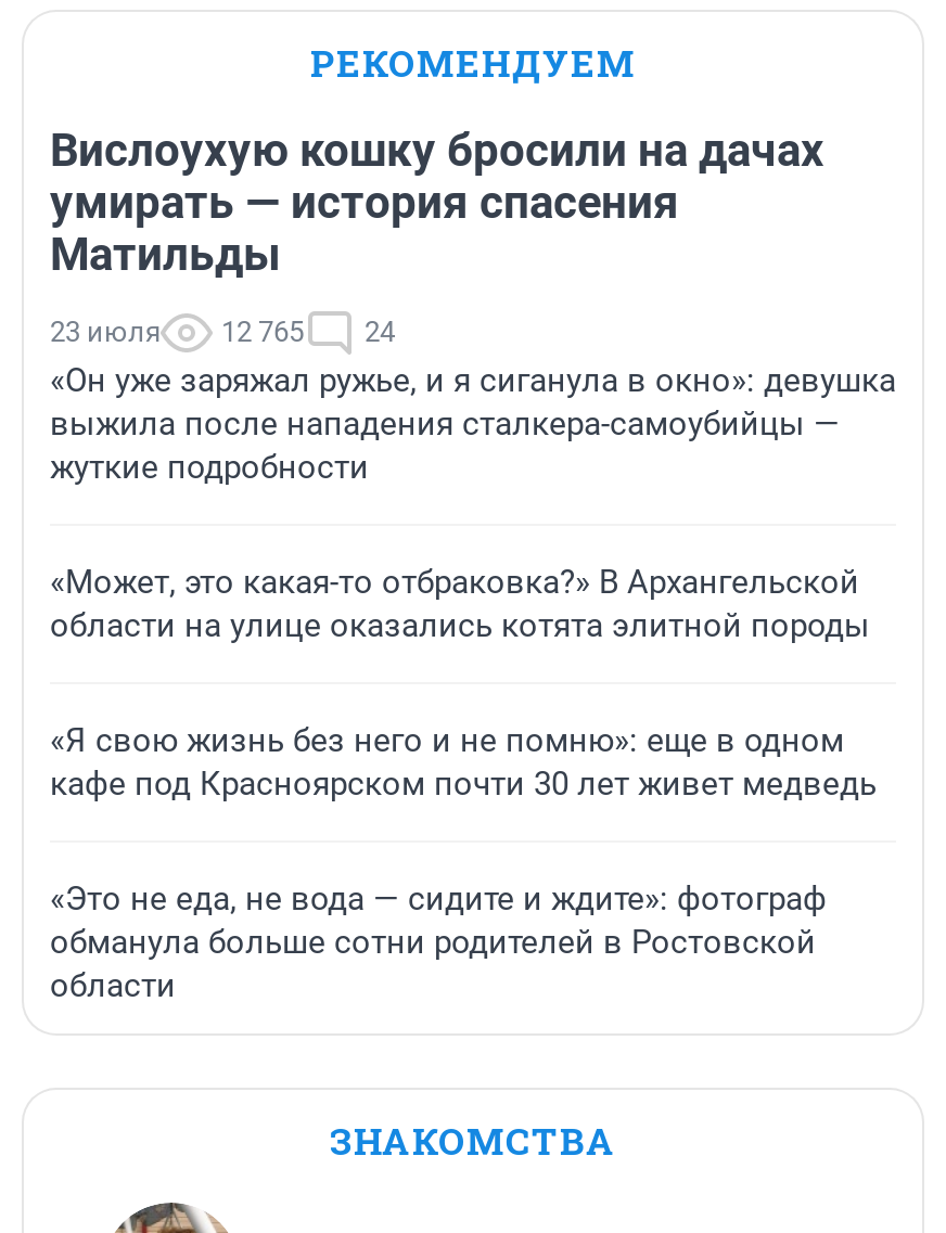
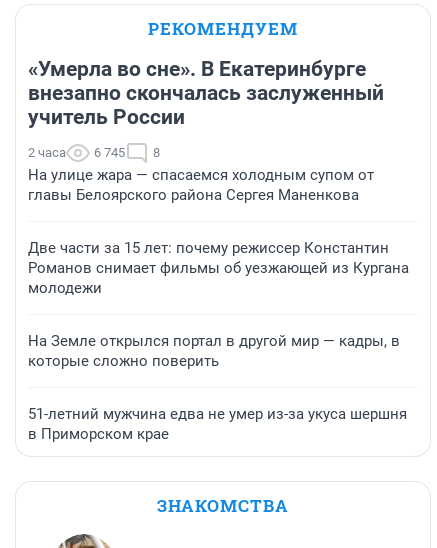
[50,125,824,281] Вислоухую кошку бросили на дачах | умирать — история спасения | Матильды -> [28,57,384,129] «Умерла во сне». В Екатеринбурге | внезапно скончалась заслуженный | учитель России
[50,316,896,487] 23 июля | 12 765 | 24 | «Он уже заряжал ружье, и я сиганула в окно»: девушка | выжила после нападения сталкера-самоубийцы — | жуткие подробности -> [28,145,374,204] 2 часа | 6 745 | 8 | На улице жара — спасаемся холодным супом от | главы Белоярского района Сергея Маненкова
[50,563,870,645] «Может, это какая-то отбраковка?» В Архангельской | области на улице оказались котята элитной породы -> [28,239,409,297] Две части за 15 лет: почему режиссер Константин | Романов снимает фильмы об уезжающей из Кургана | молодежи
[50,721,877,804] «Я свою жизнь без него и не помню»: еще в одном | кафе под Красноярском почти 30 лет живет медведь -> [28,332,400,370] На Земле открылся портал в другой мир — кадры, в | которые сложно поверить
[50,880,827,1005] «Это не еда, не вода — сидите и ждите»: фотограф | обманула больше сотни родителей в Ростовской | области -> [28,405,407,443] 51-летний мужчина едва не умер из-за укуса шершня | в Приморском крае

